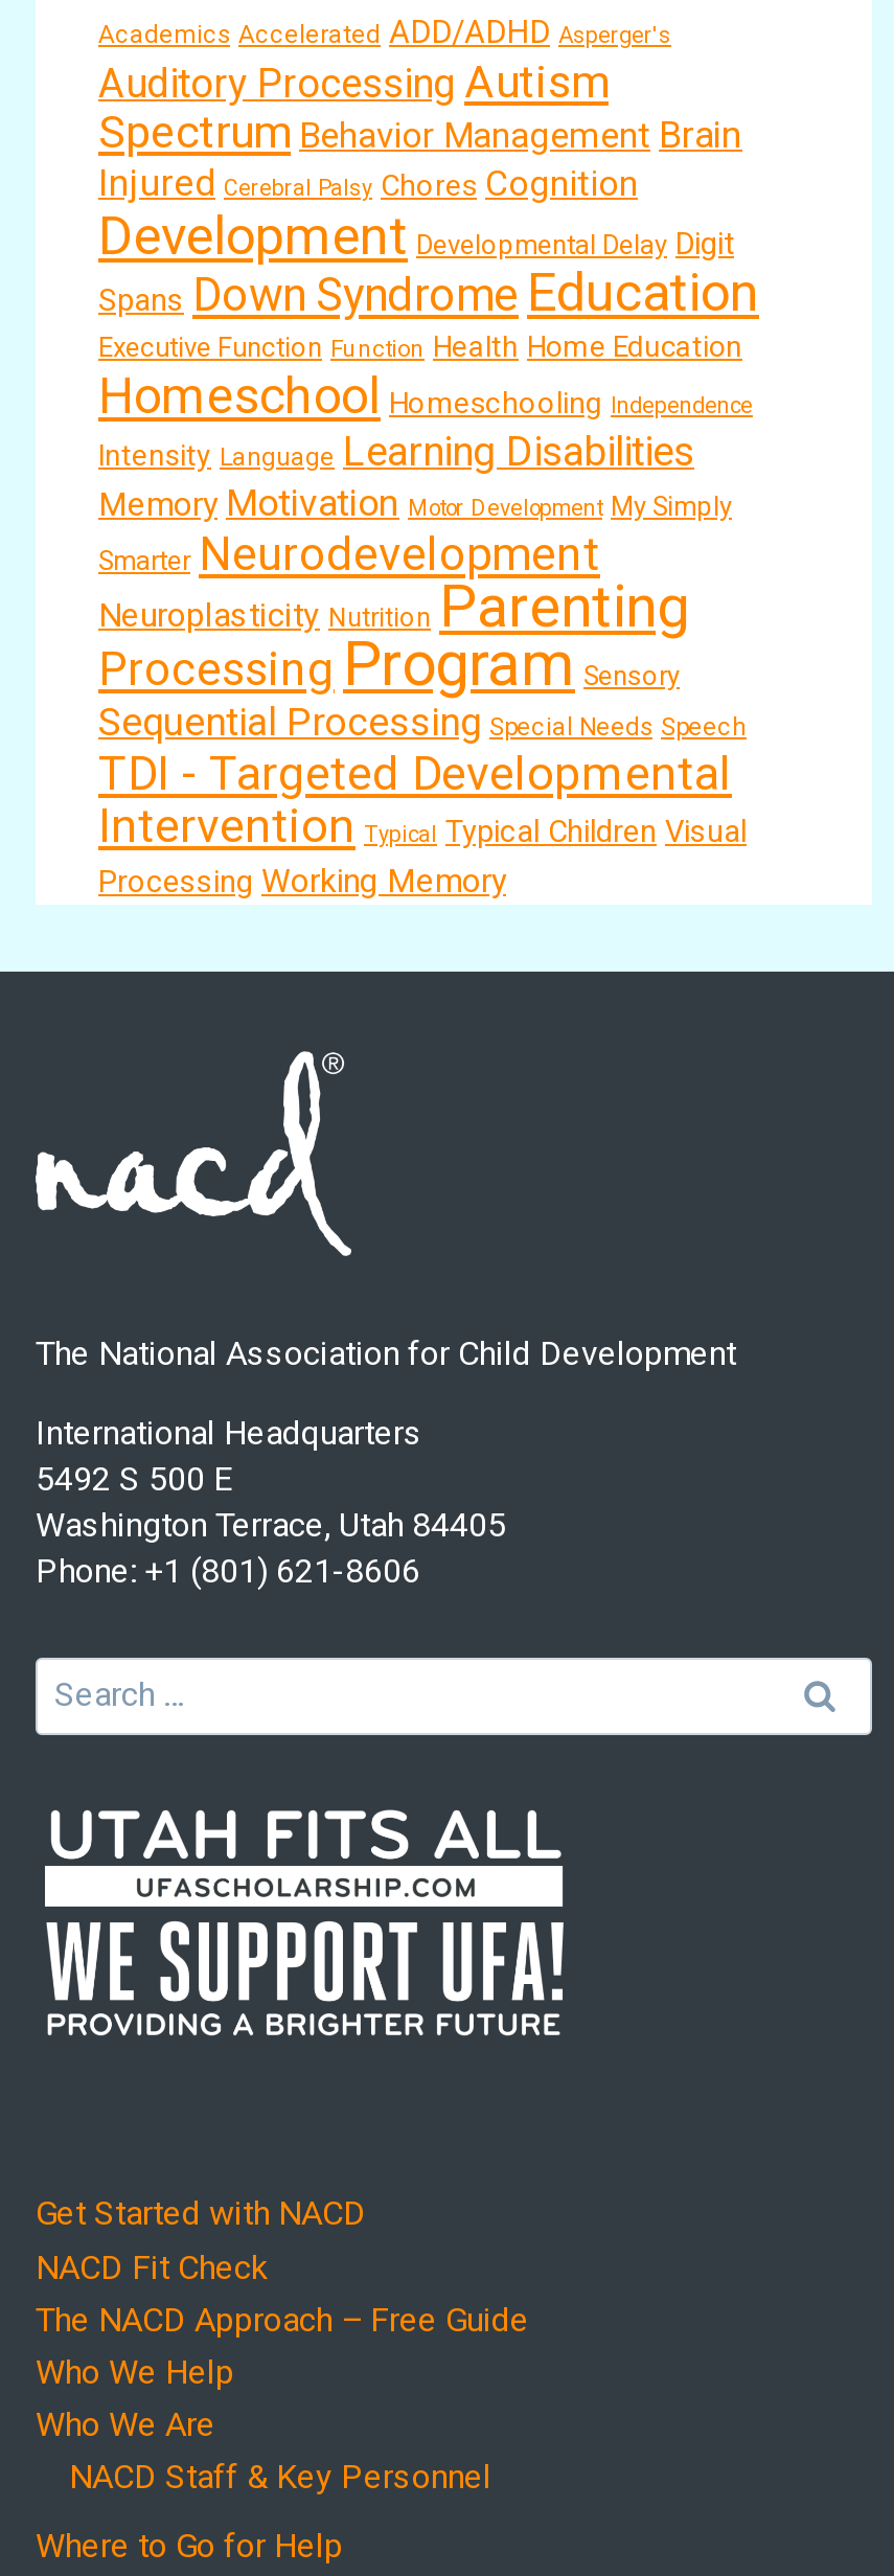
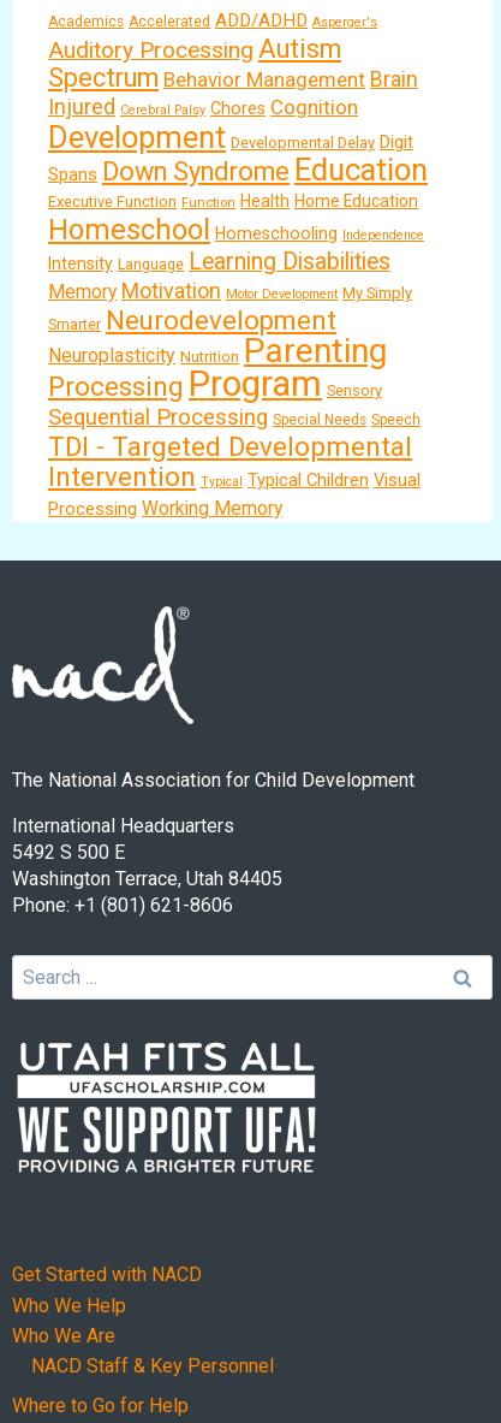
[36,2247,529,2339] NACD Fit Check | The NACD Approach – Free Guide -> none

